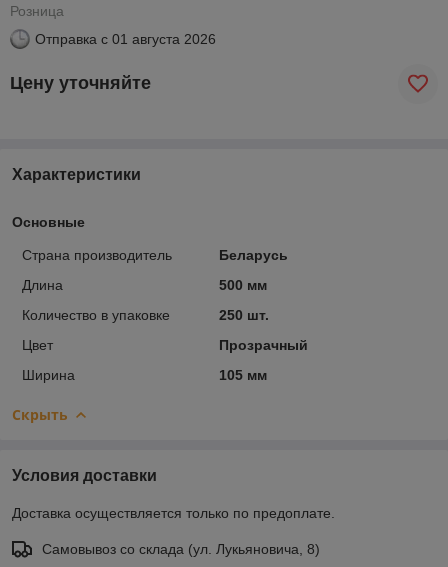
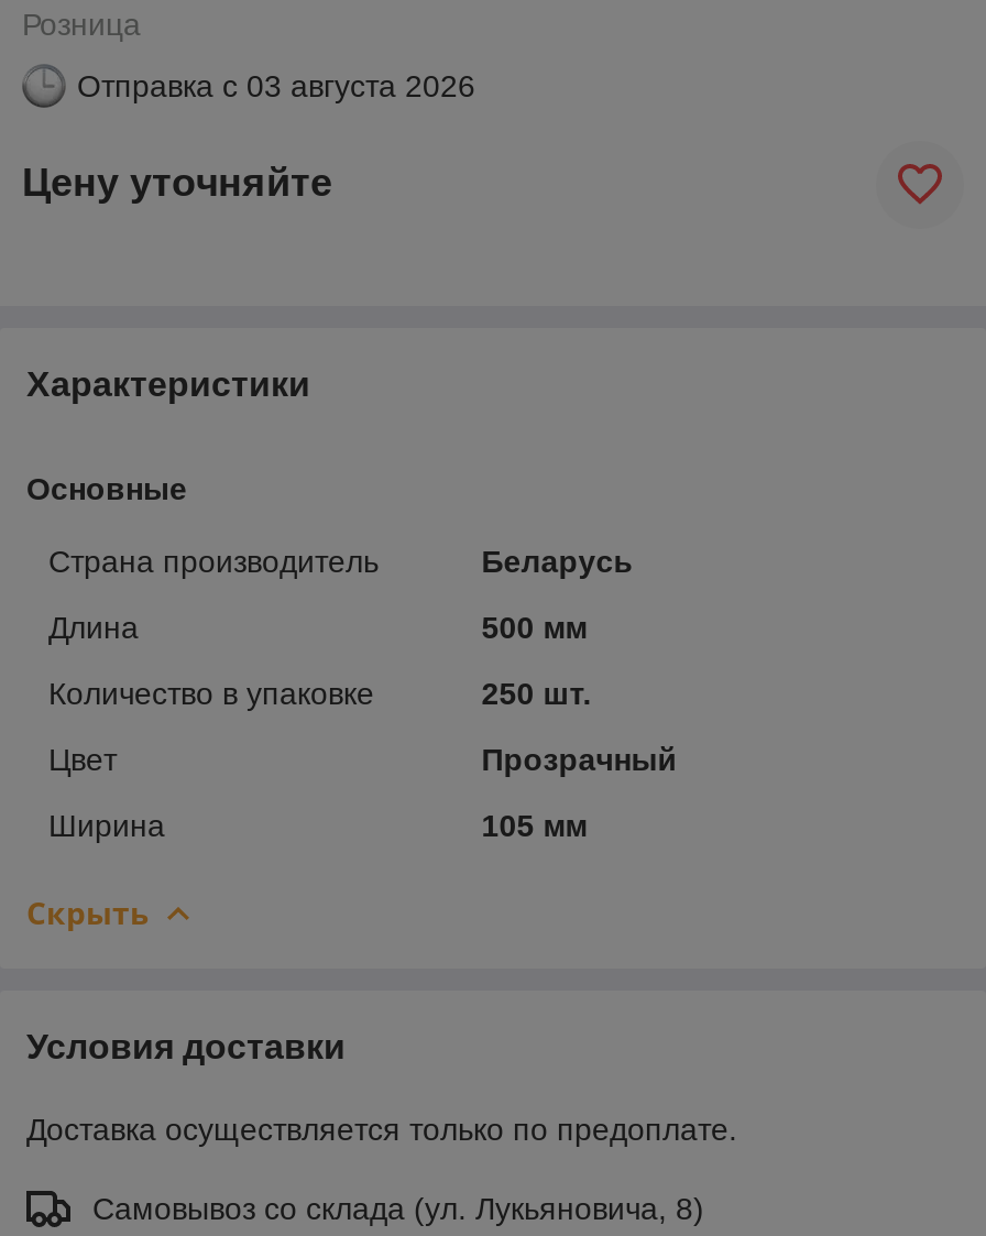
[35,31,216,47] Отправка с 01 августа 2026 -> [77,68,475,103] Отправка с 03 августа 2026

